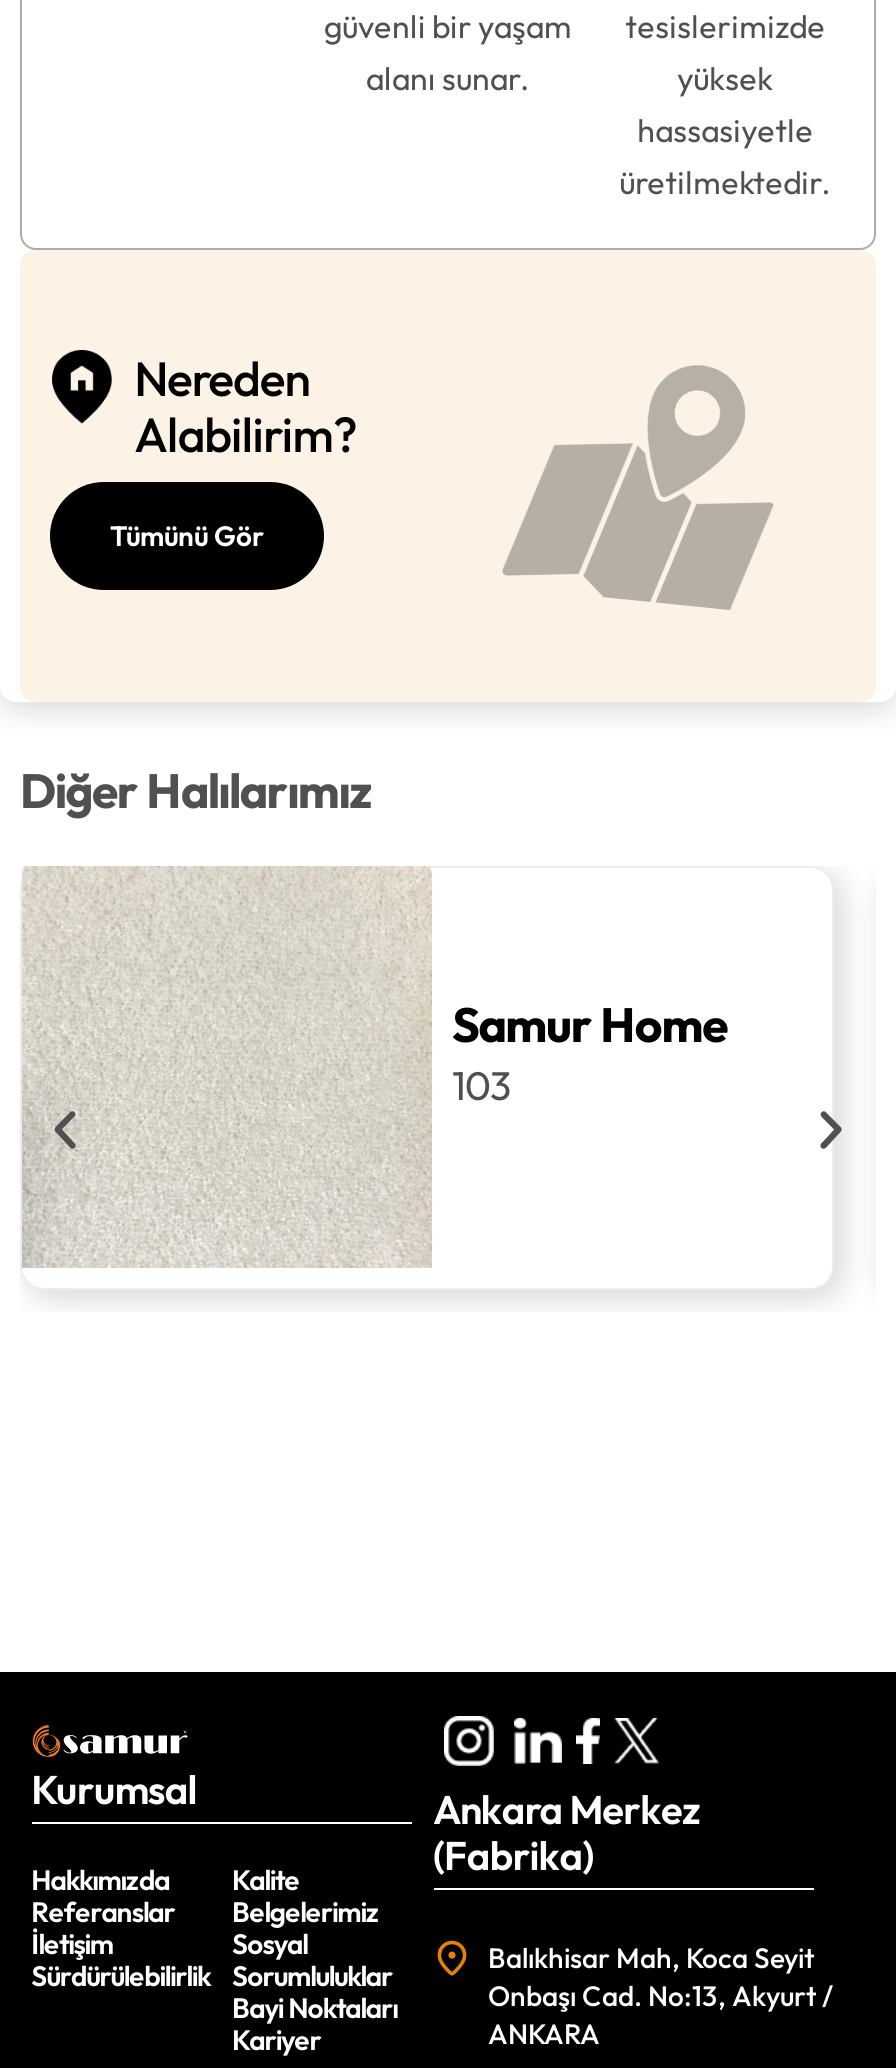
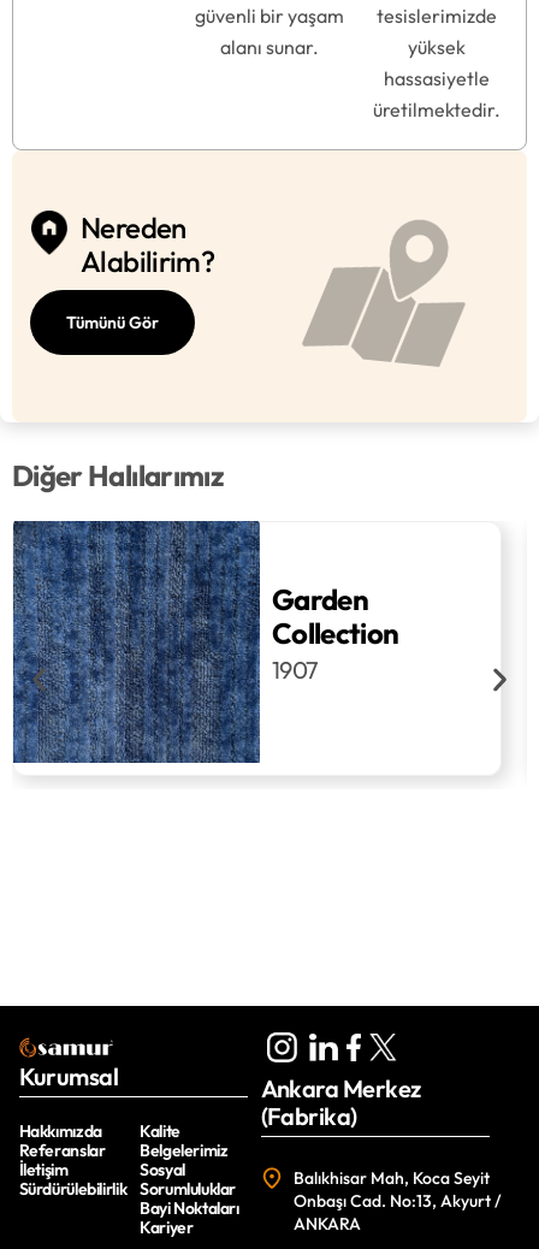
none -> [12,520,261,764] [image]
[452,995,727,1111] Samur Home | 103 -> [272,582,399,685] Garden | Collection | 1907

